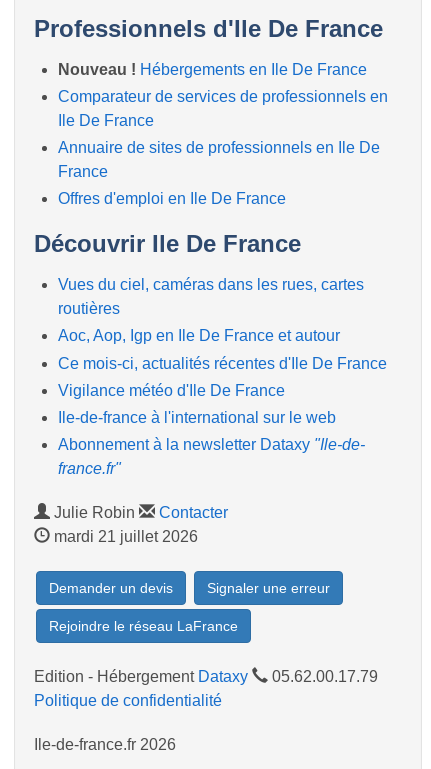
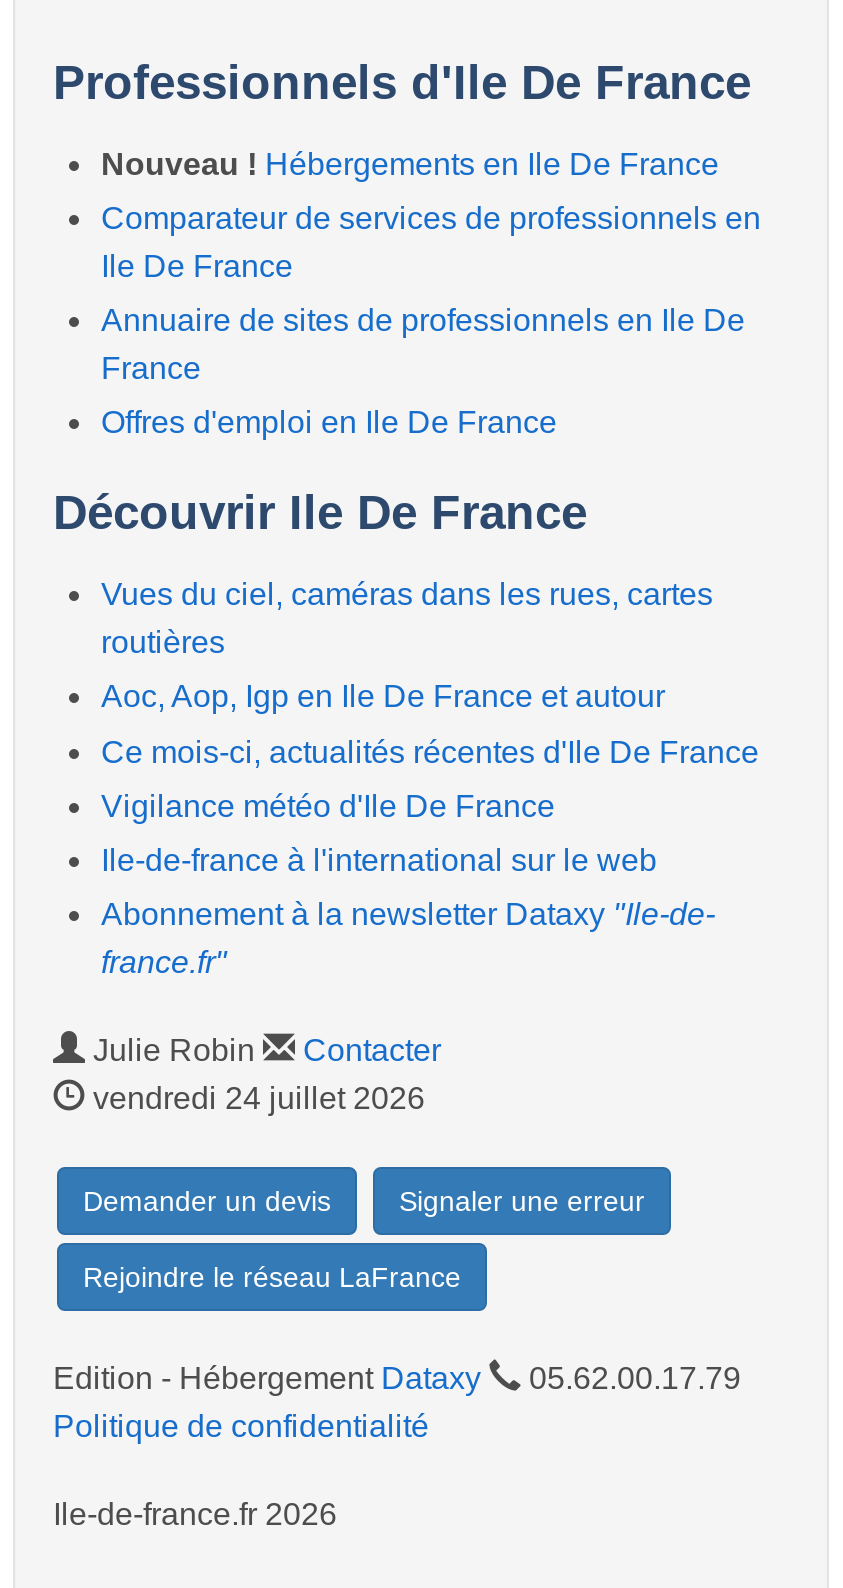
[50,528,198,545] mardi 21 juillet 2026 -> [85,1081,425,1115] vendredi 24 juillet 2026

